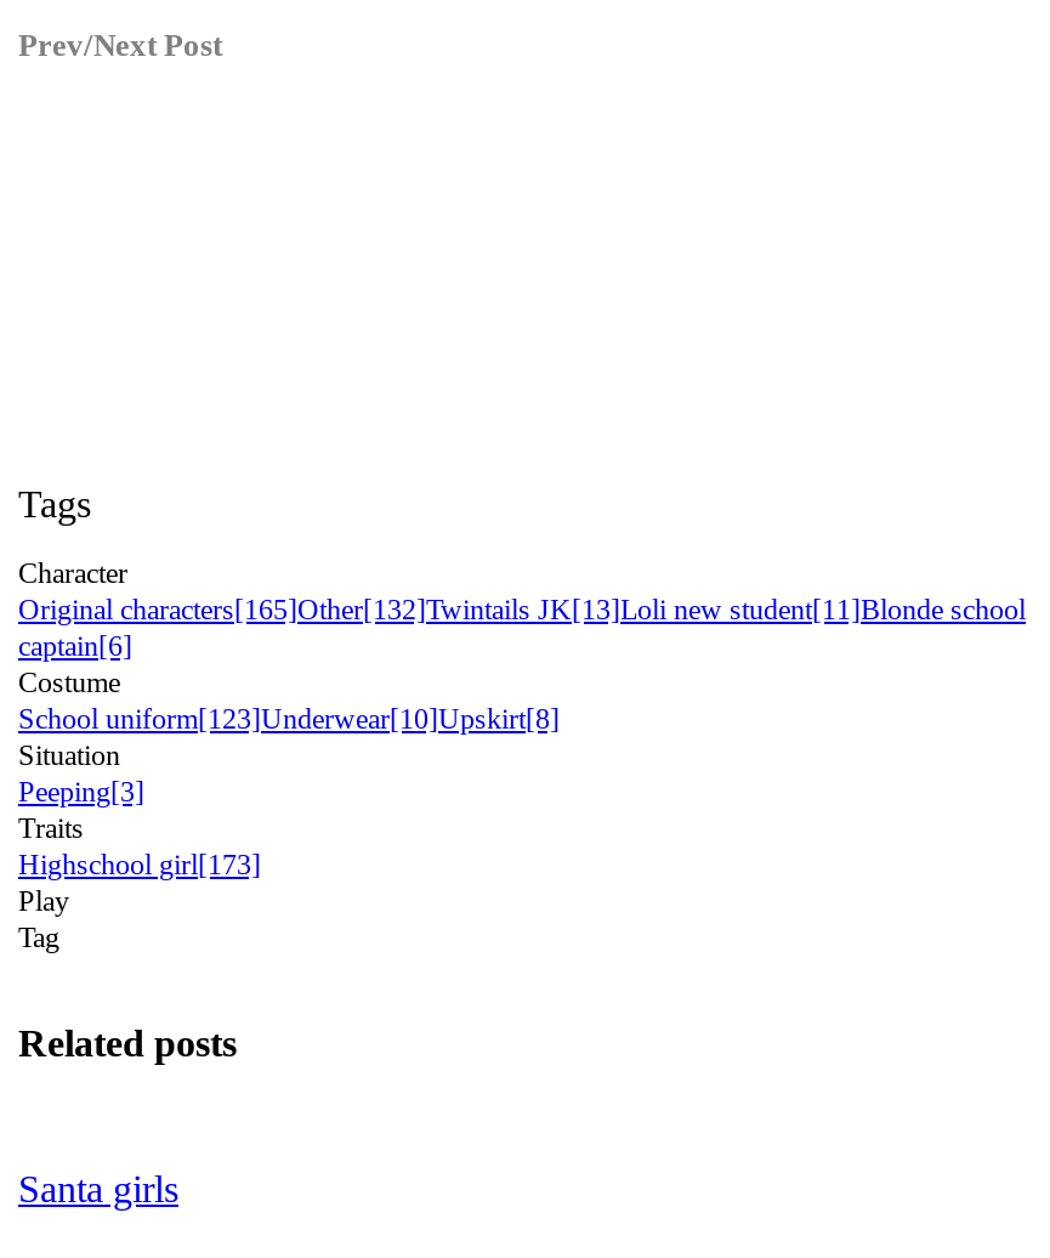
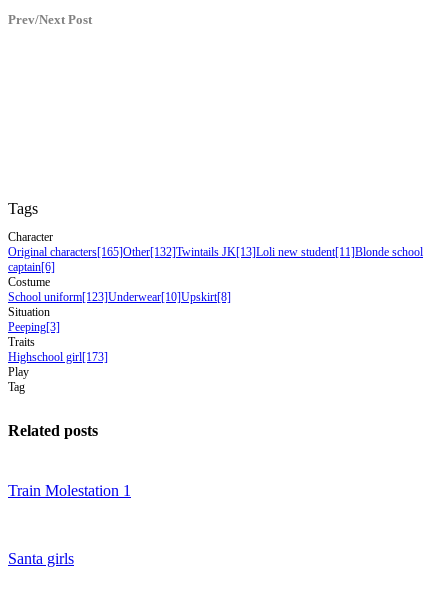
none -> [8,482,131,499] Train Molestation 1

